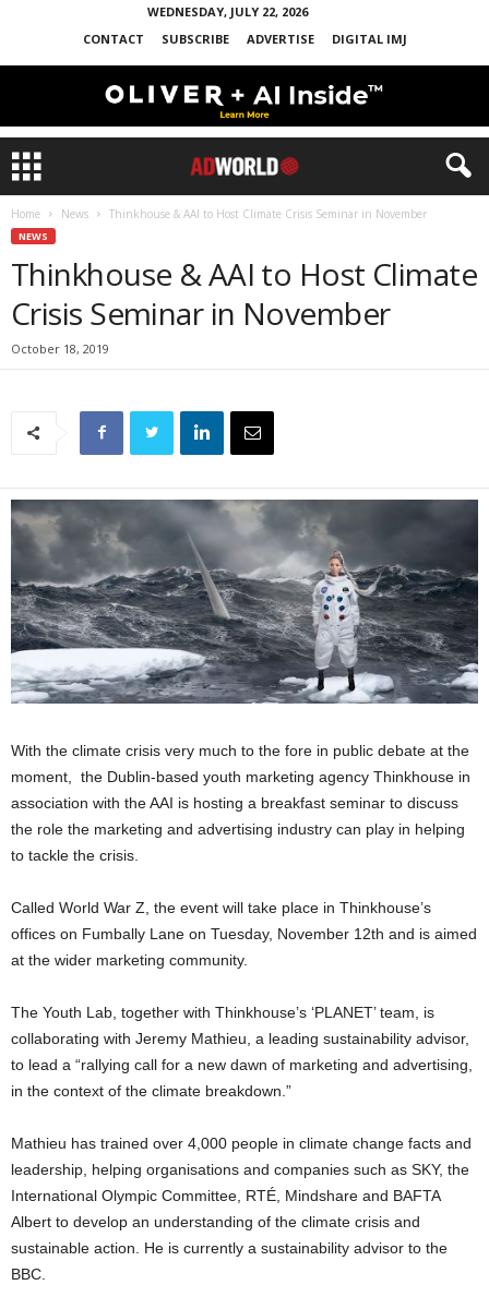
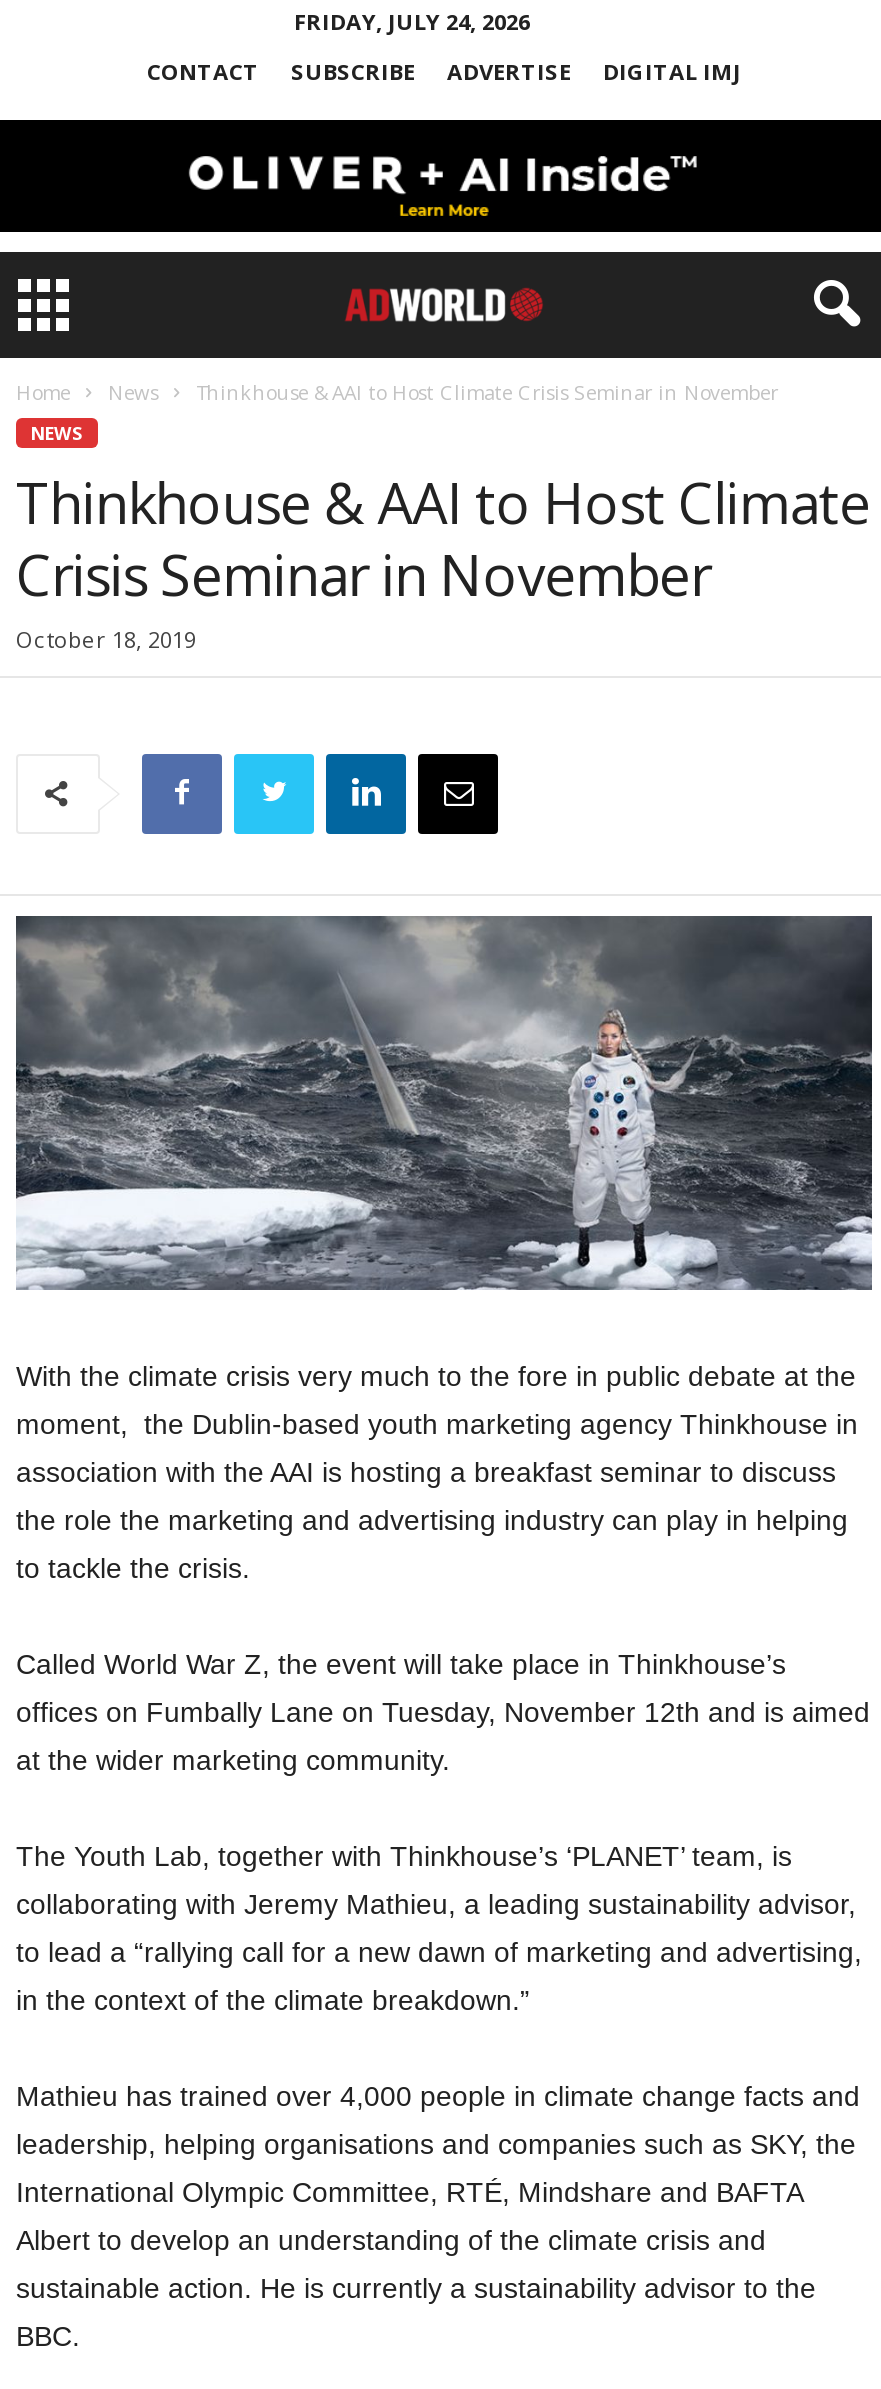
[147,3,307,20] WEDNESDAY, JULY 22, 2026 -> [294,6,530,36] FRIDAY, JULY 24, 2026

